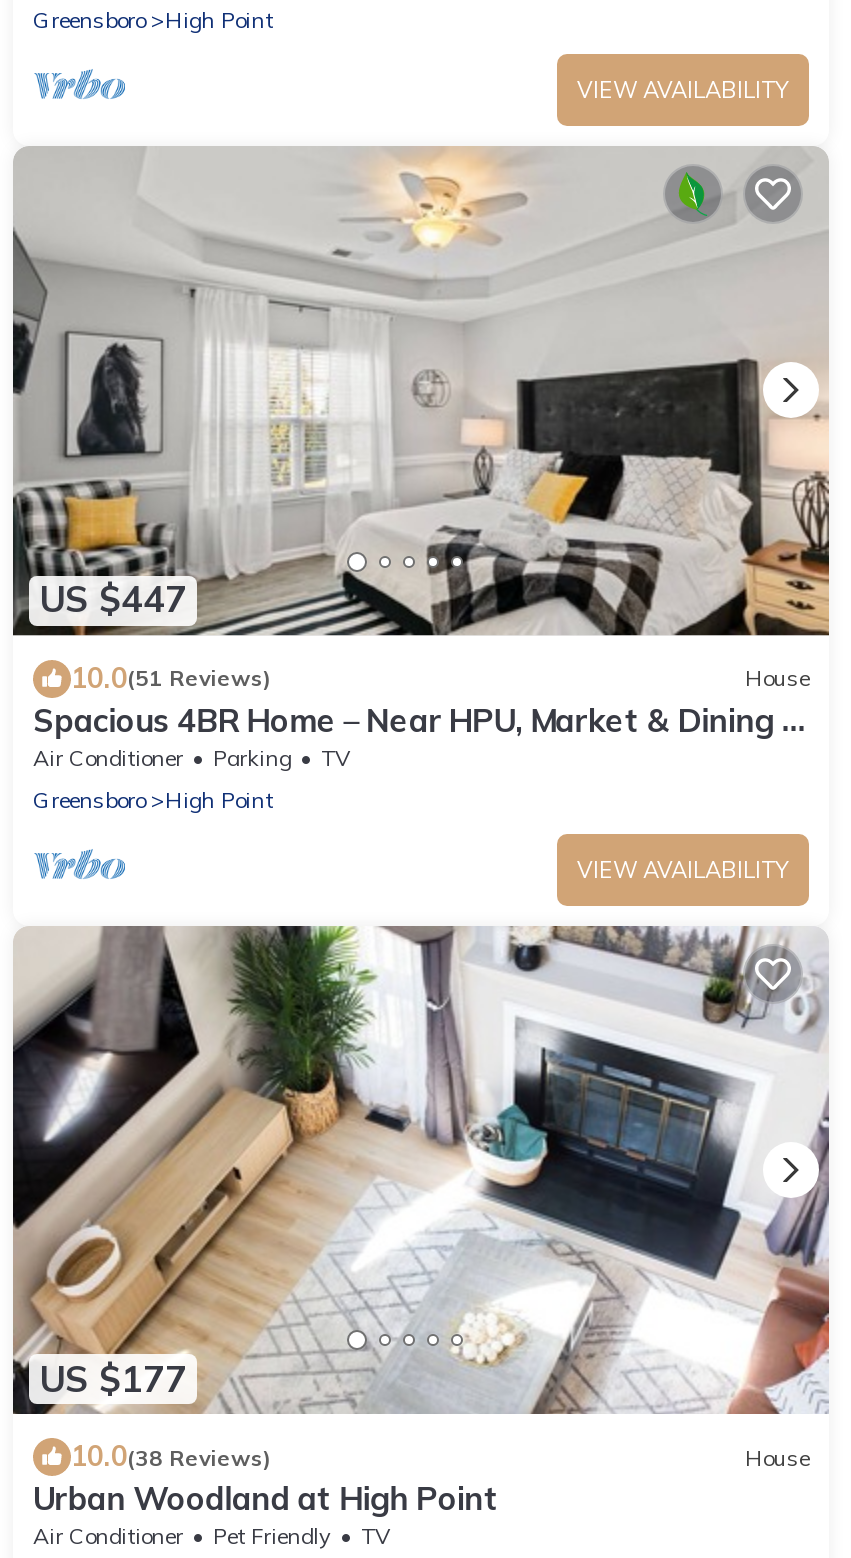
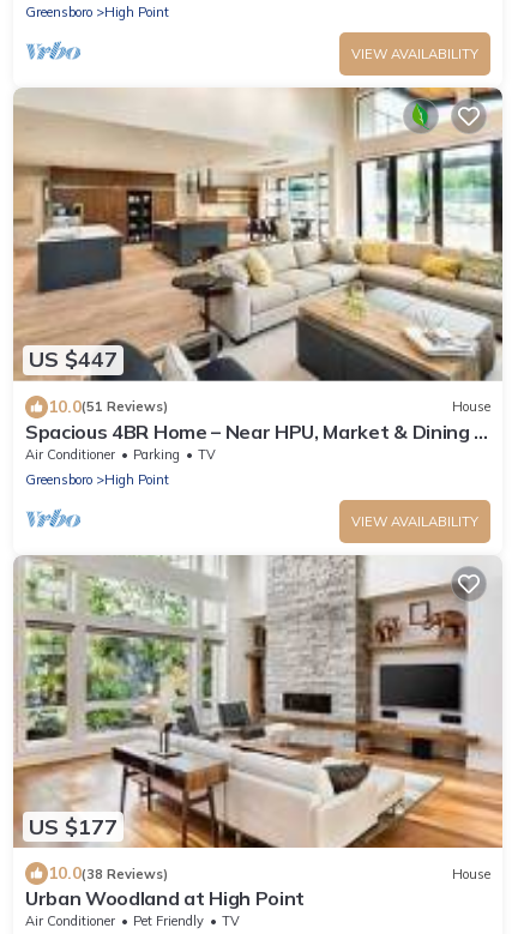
[11,146,829,636] [image] -> [12,86,504,381] [image]
[11,924,831,1414] [image] -> [12,555,504,849] [image]

